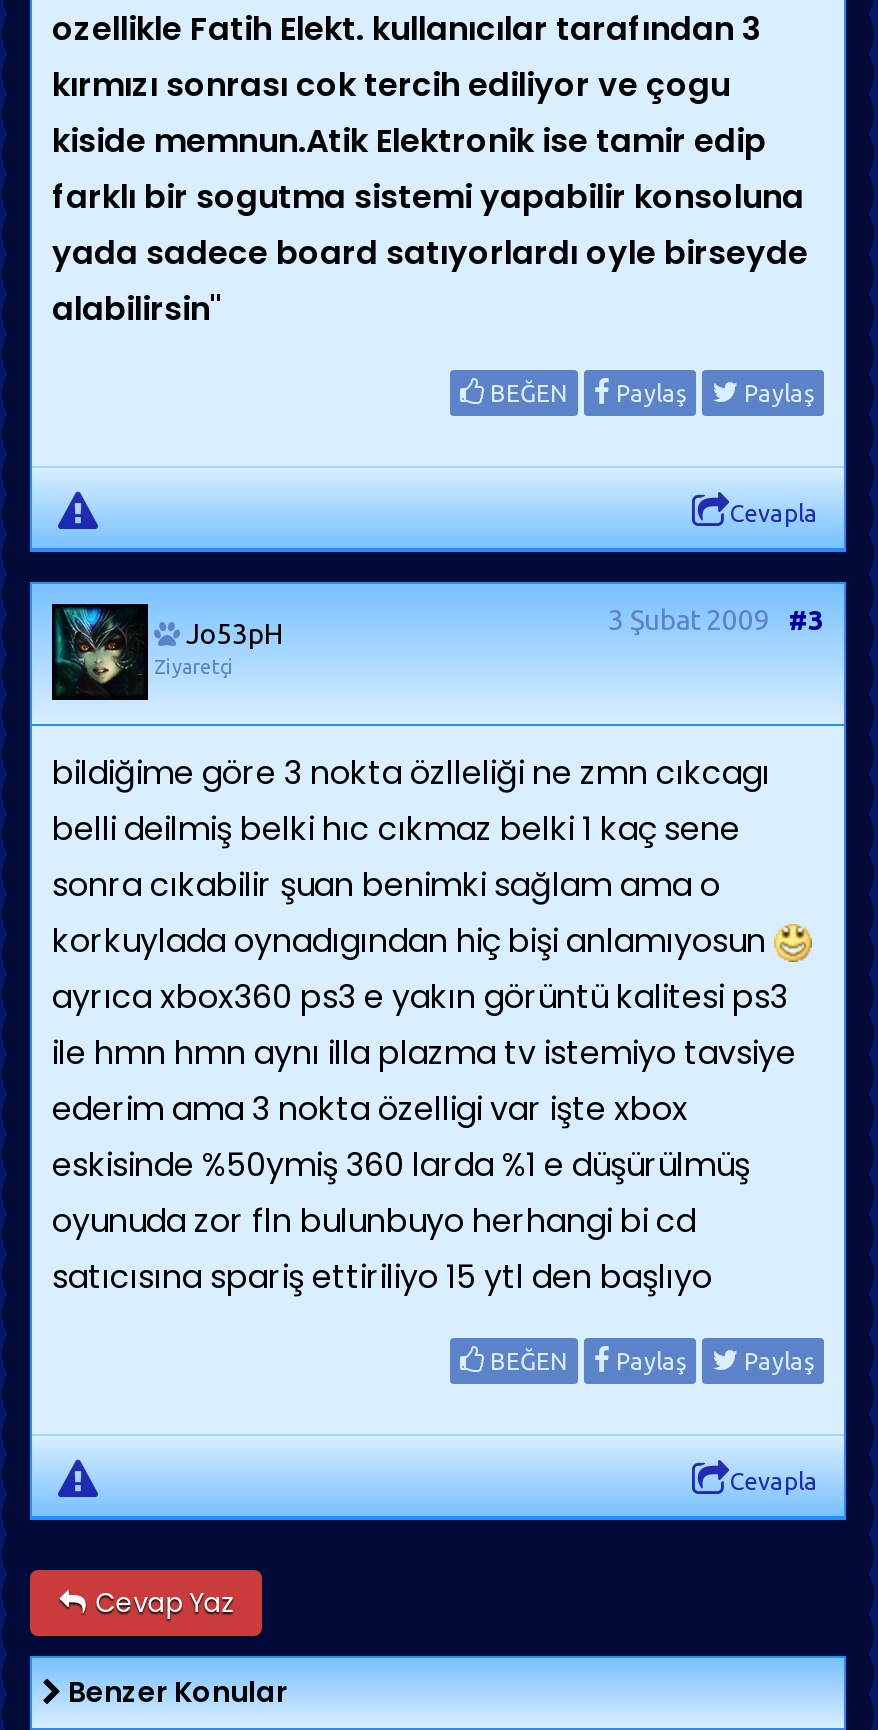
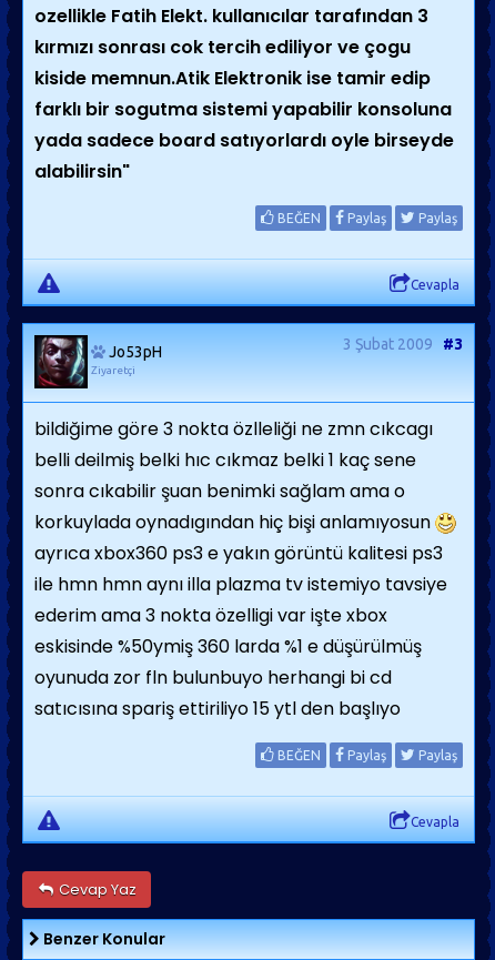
[56,606,142,696] [image] -> [38,336,85,386] [image]

